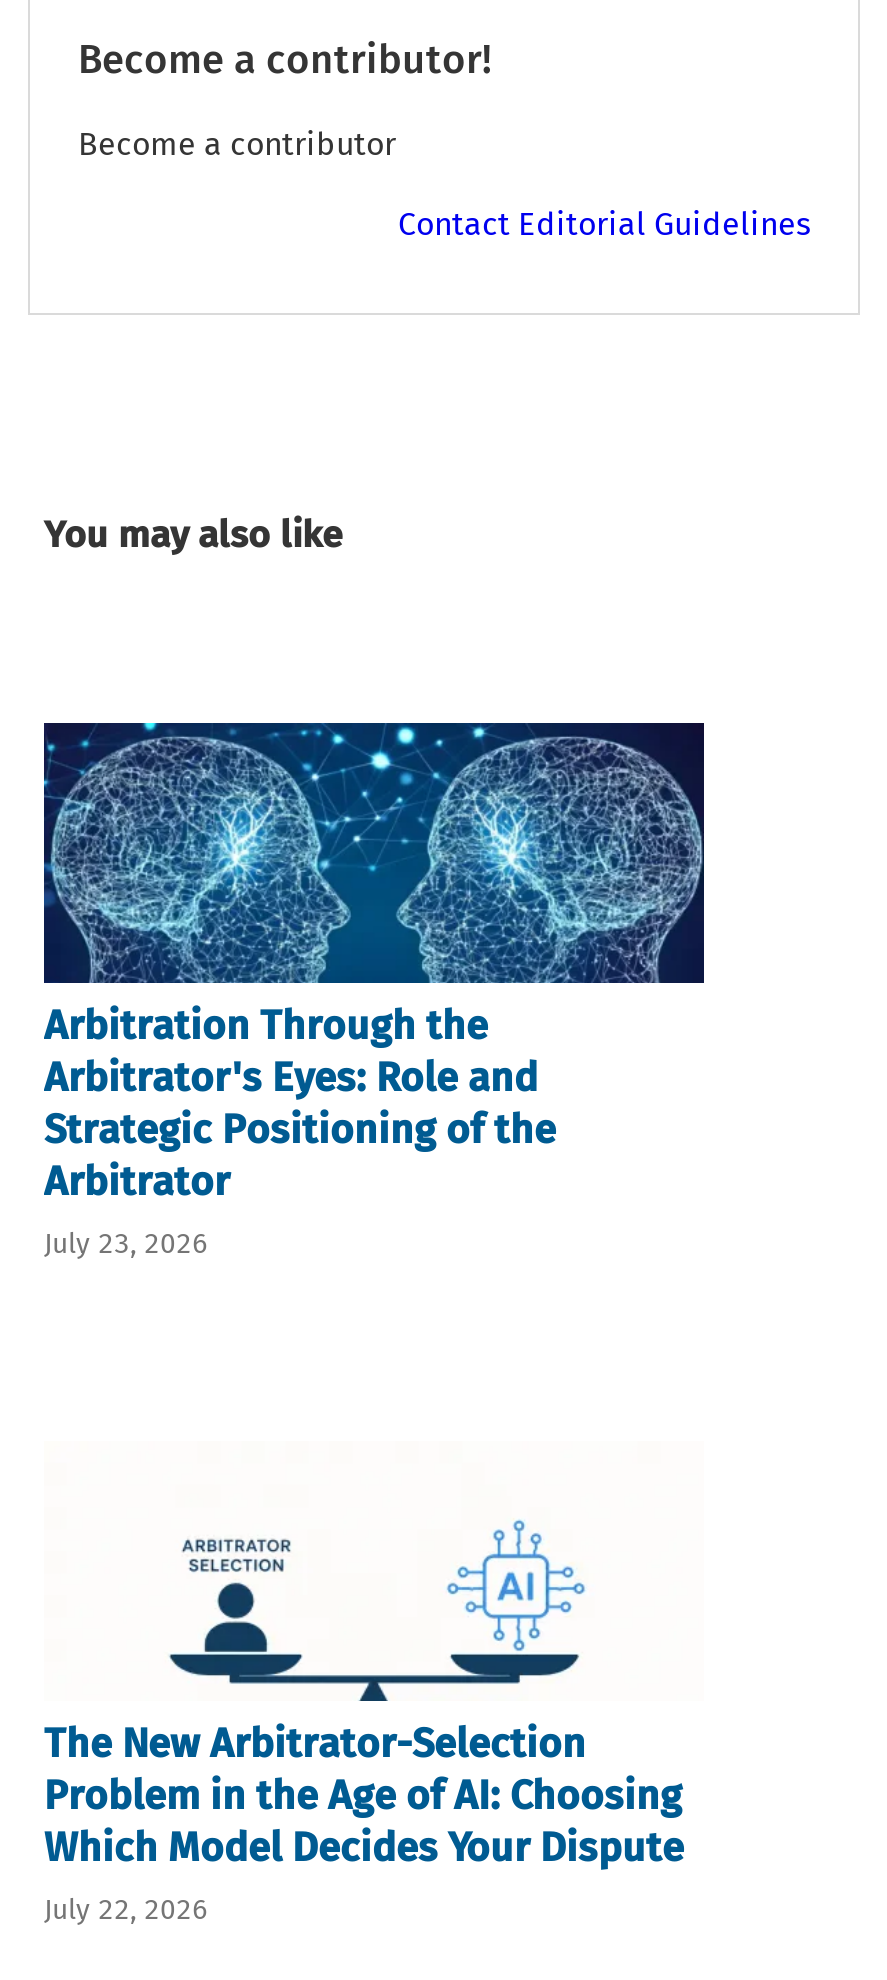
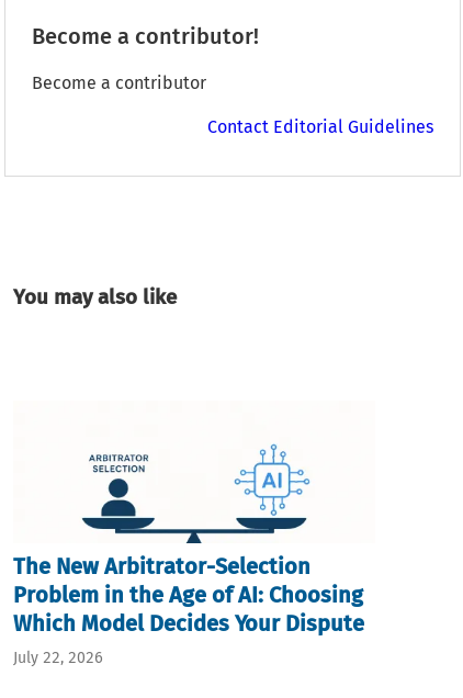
[42,721,706,1262] [image] | Arbitration Through the | Arbitrator's Eyes: Role and | Strategic Positioning of the | Arbitrator | July 23, 2026 -> none

